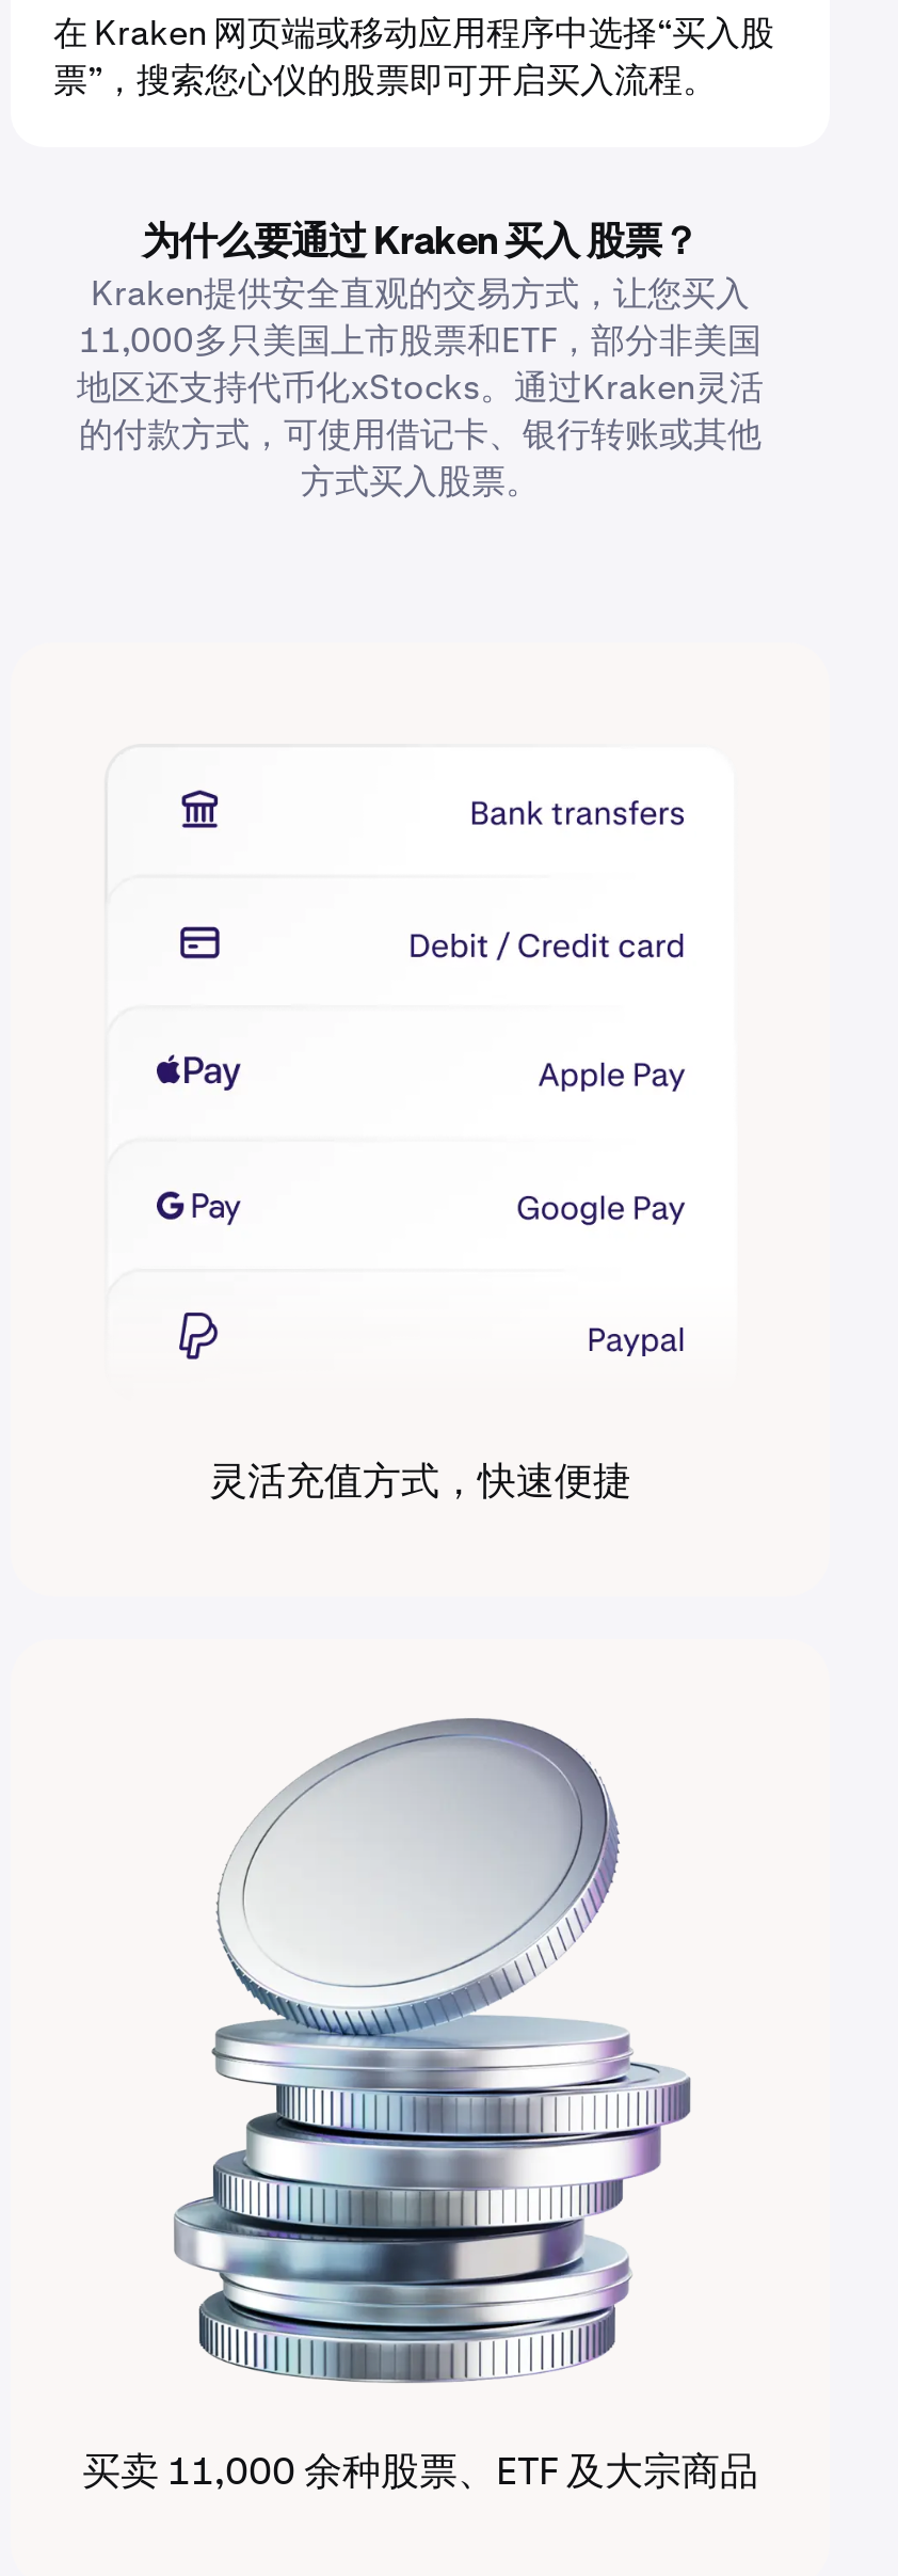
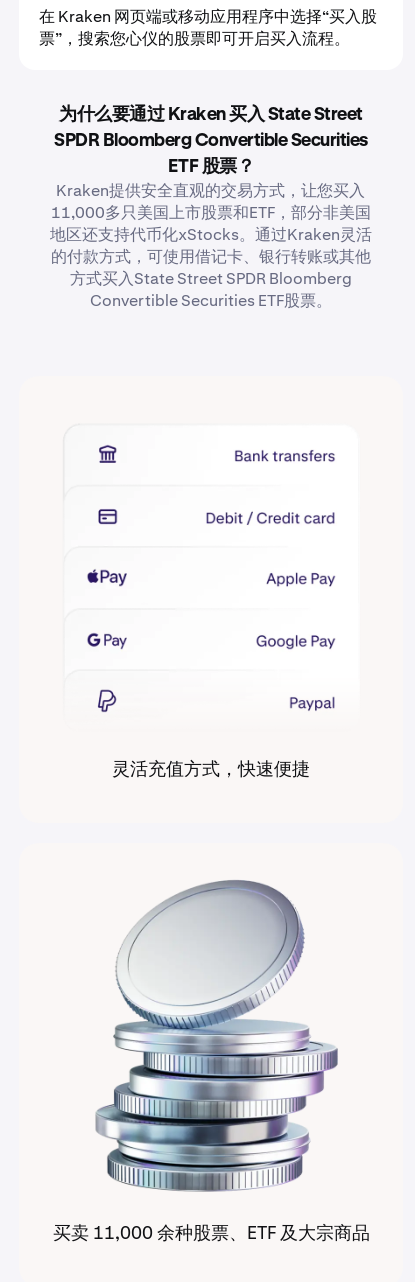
[142,223,699,262] 为什么要通过 Kraken 买入 股票？ -> [54,106,368,176] 为什么要通过 Kraken 买入 State Street | SPDR Bloomberg Convertible Securities | ETF 股票？
[301,458,540,503] 方式买入股票。 -> [70,268,352,311] 方式买入State Street SPDR Bloomberg | Convertible Securities ETF股票。

